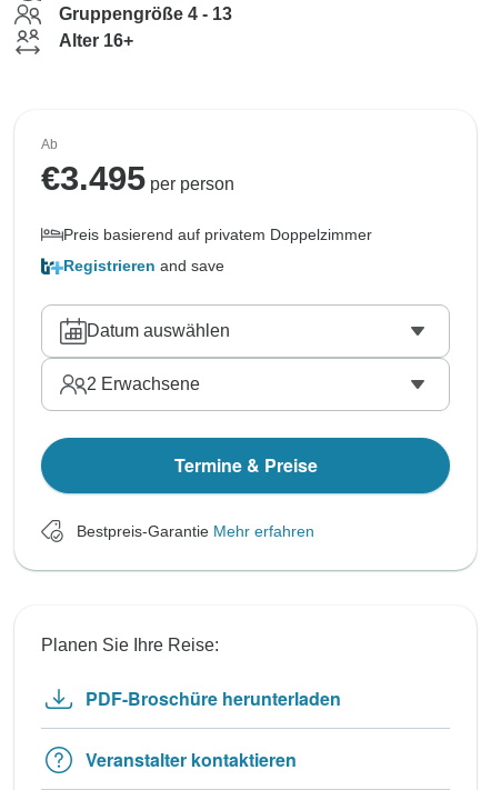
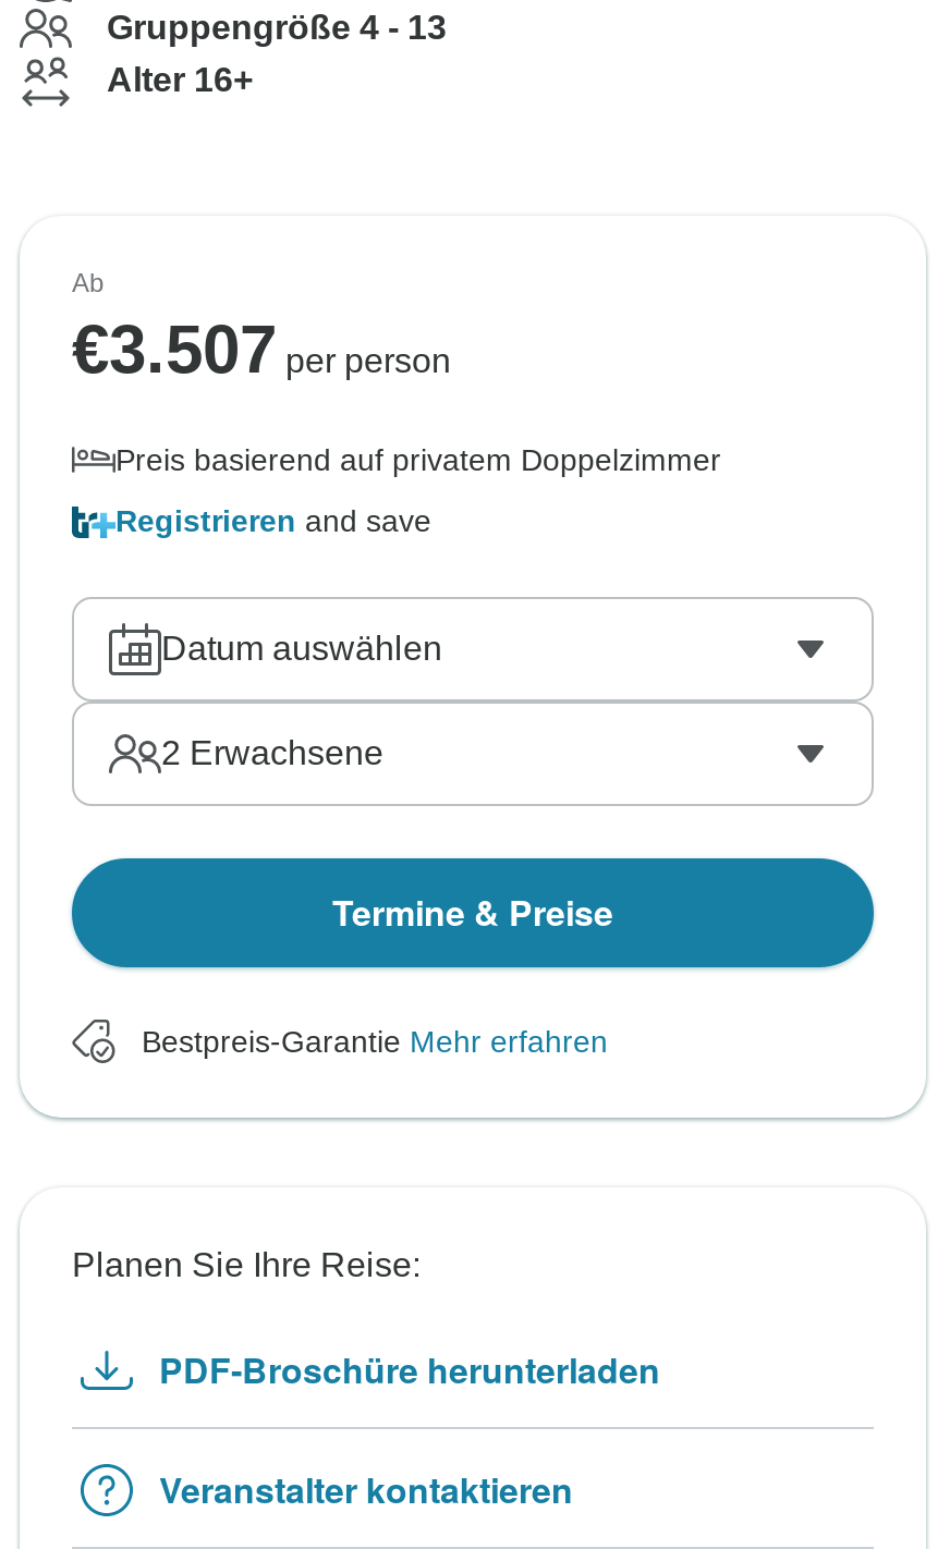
[41,159,234,198] €3.495 per person -> [72,312,451,388] €3.507 per person

